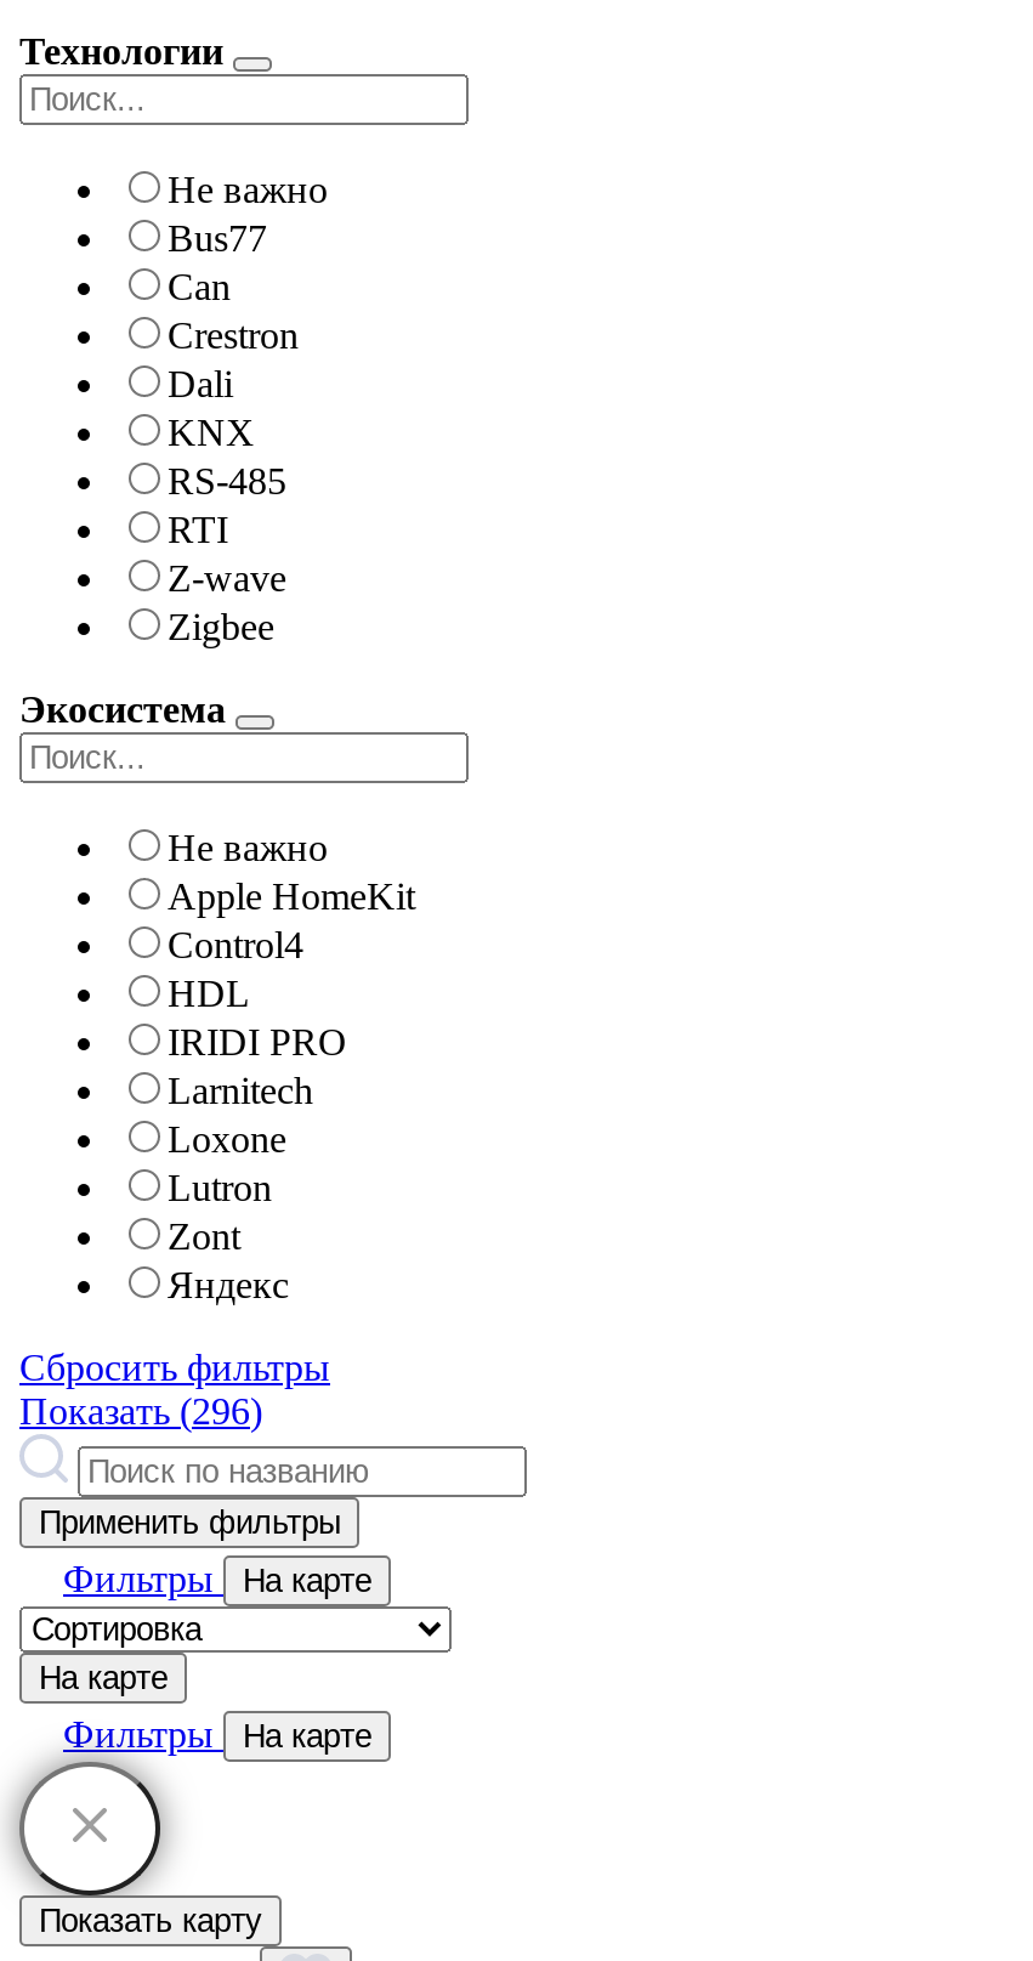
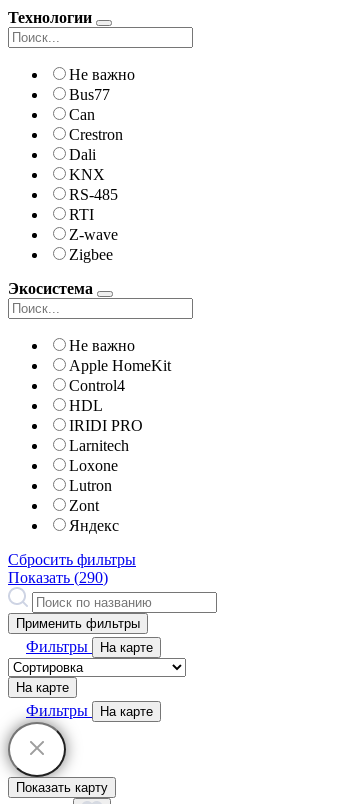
[19,1390,262,1431] Показать (296) -> [8,569,108,586] Показать (290)

